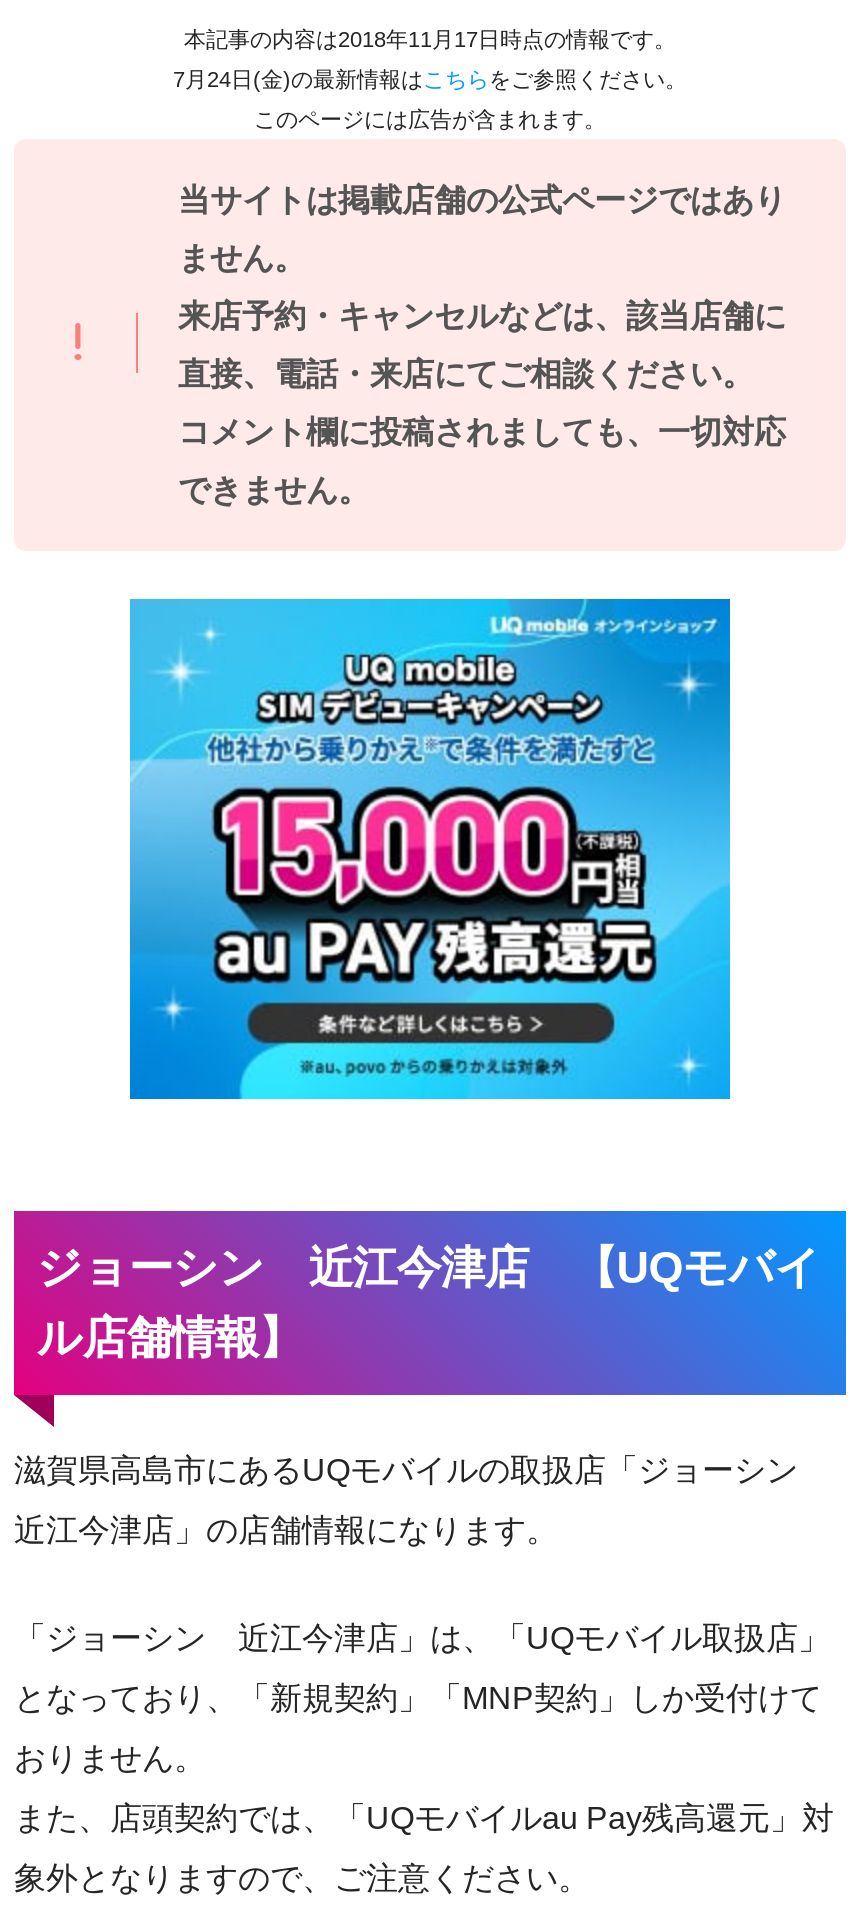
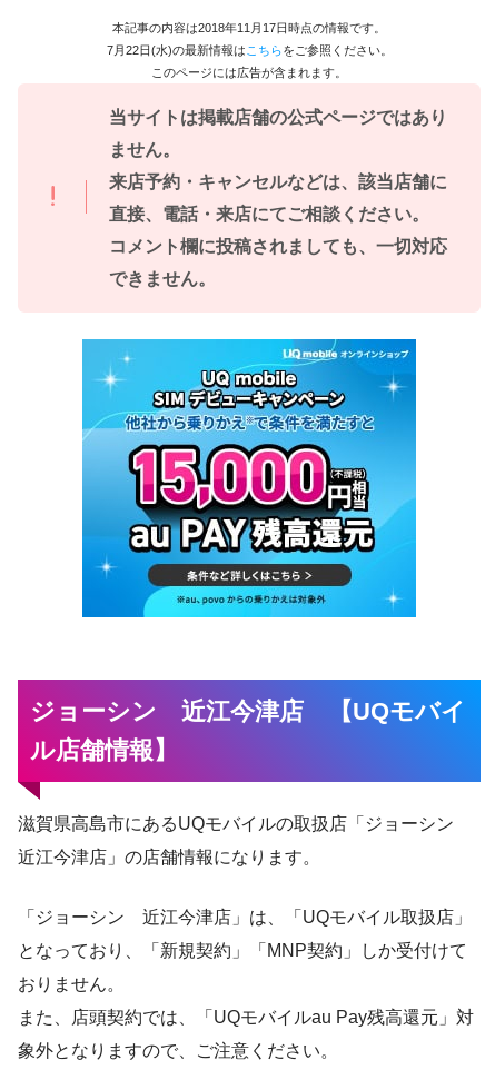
[173,67,687,91] 7月24日(金)の最新情報はこちらをご参照ください。 -> [106,43,392,57] 7月22日(水)の最新情報はこちらをご参照ください。

